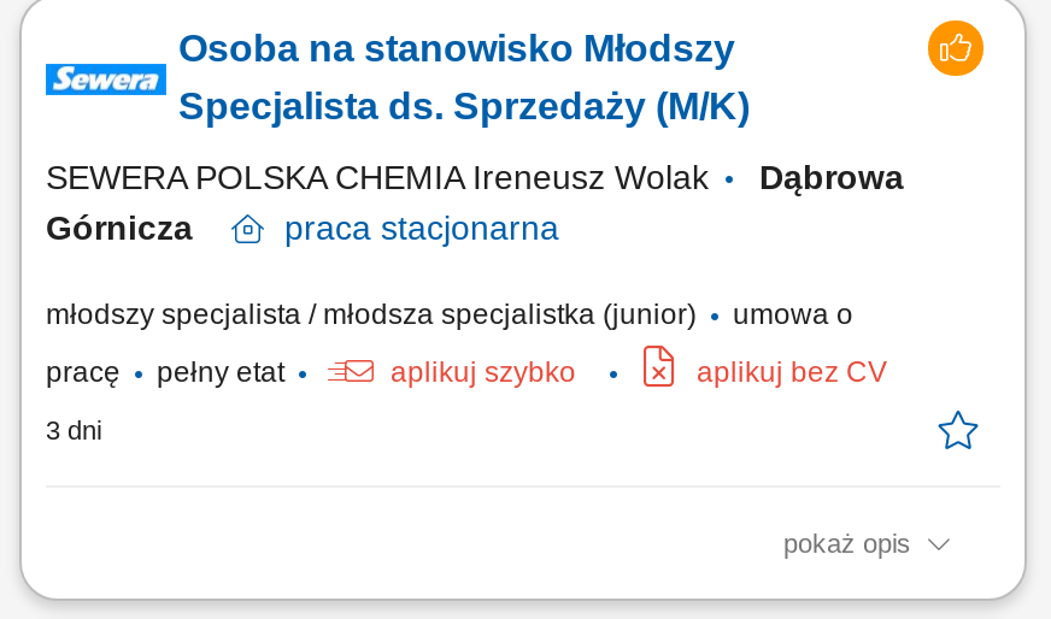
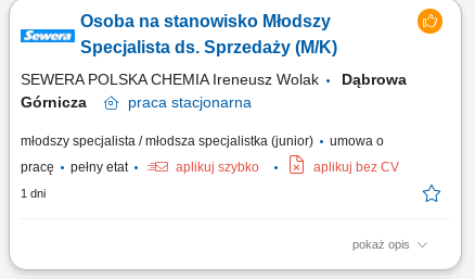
[46,414,101,443] 3 dni -> [21,187,46,200] 1 dni

